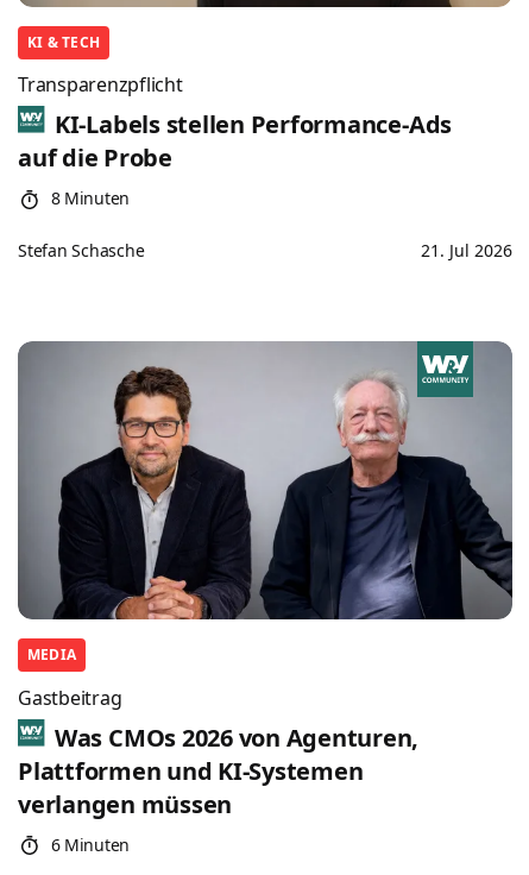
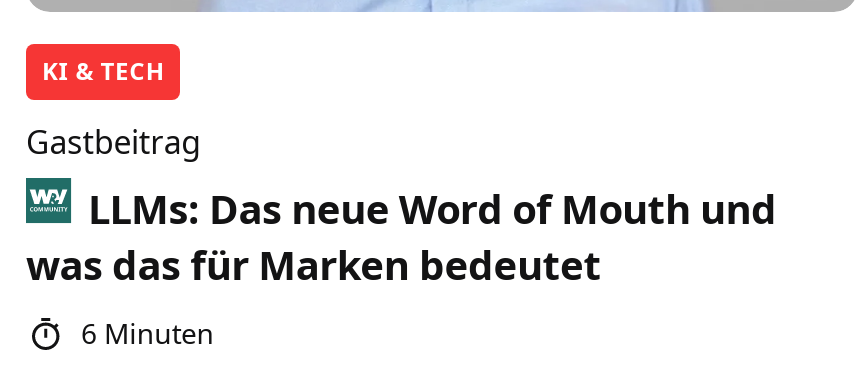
[18,72,512,262] Transparenzpflicht | KI-Labels stellen Performance-Ads | auf die Probe | 8 Minuten | Stefan Schasche | 21. Jul 2026 -> none
[17,340,514,665] [image] | MEDIA -> none
[18,721,419,820] Was CMOs 2026 von Agenturen, | Plattformen und KI-Systemen | verlangen müssen -> [26,183,777,293] LLMs: Das neue Word of Mouth und | was das für Marken bedeutet

